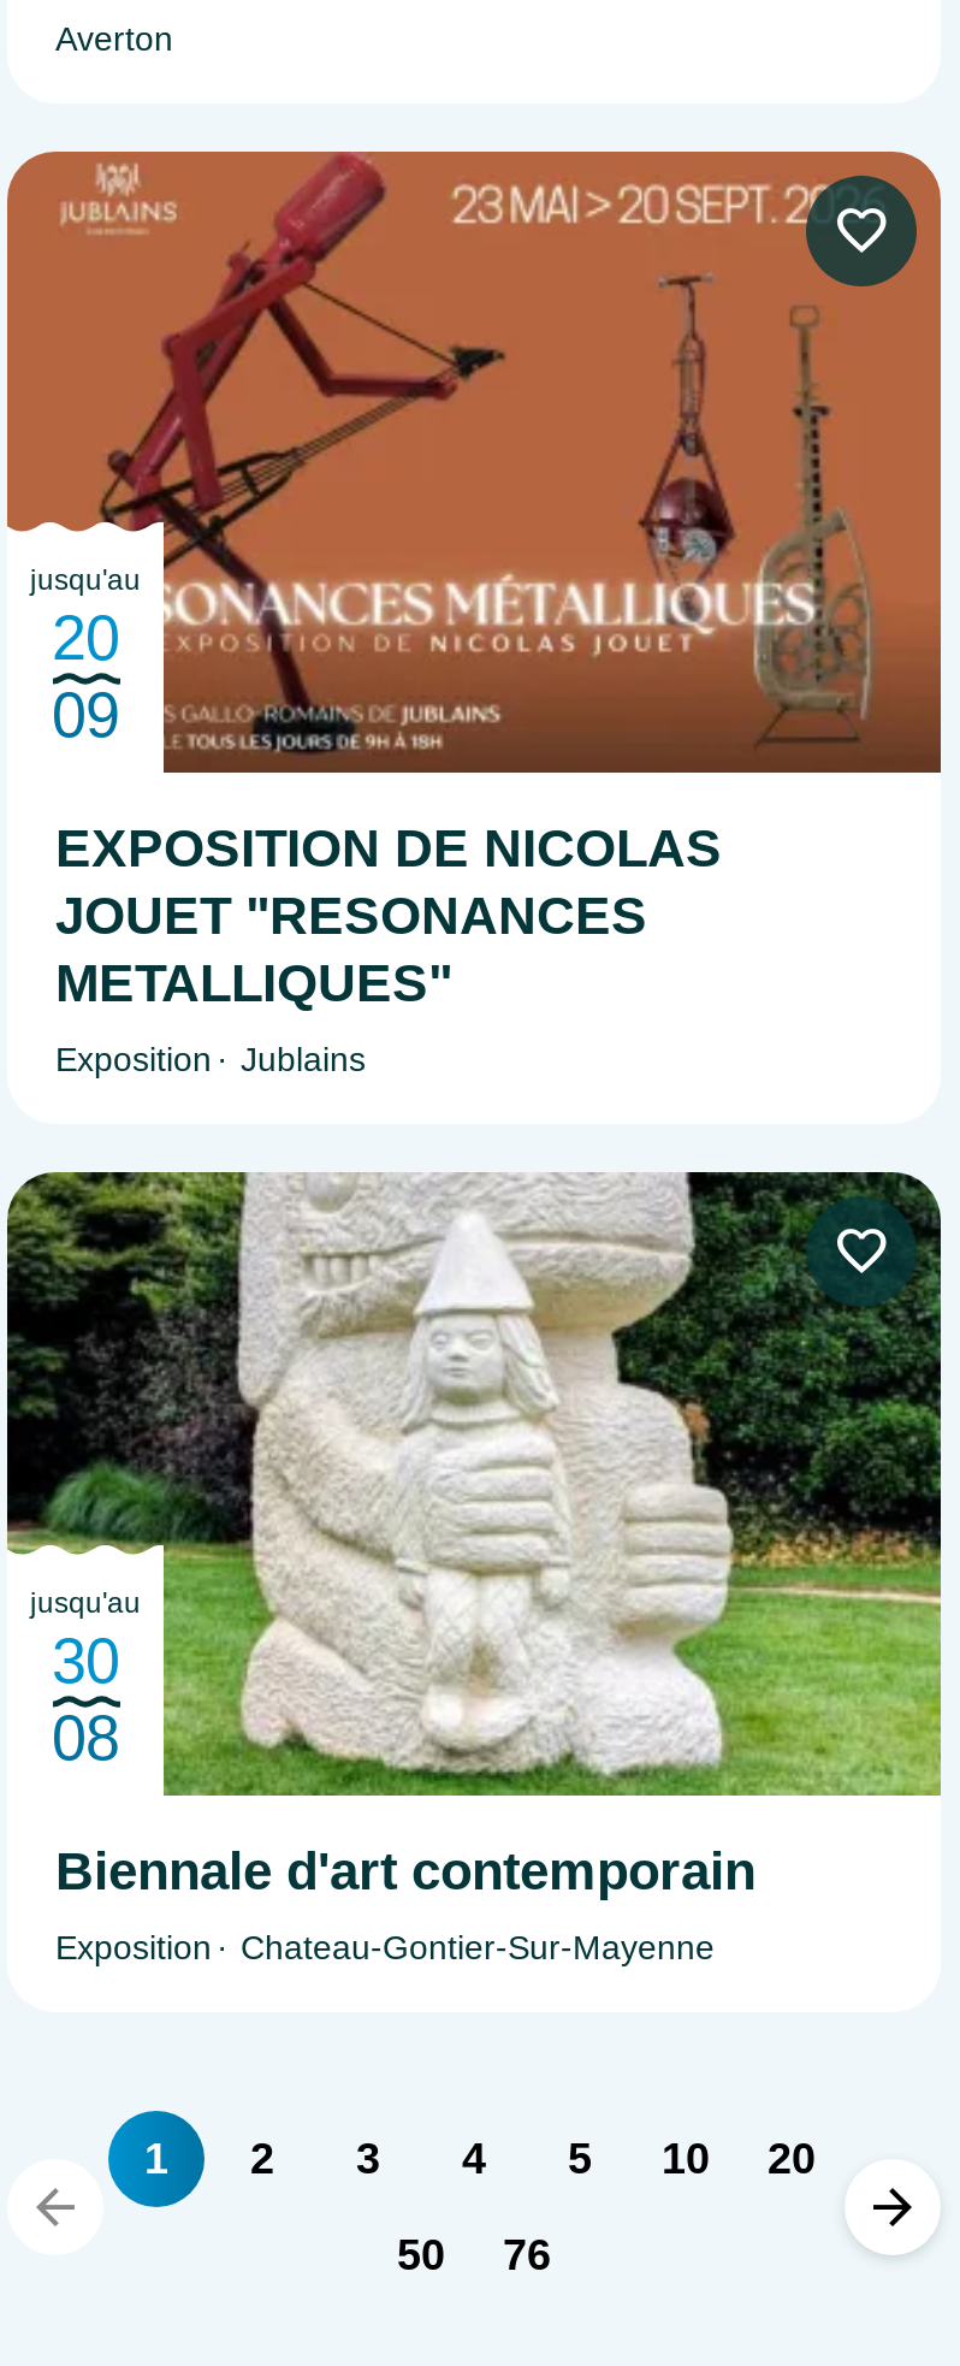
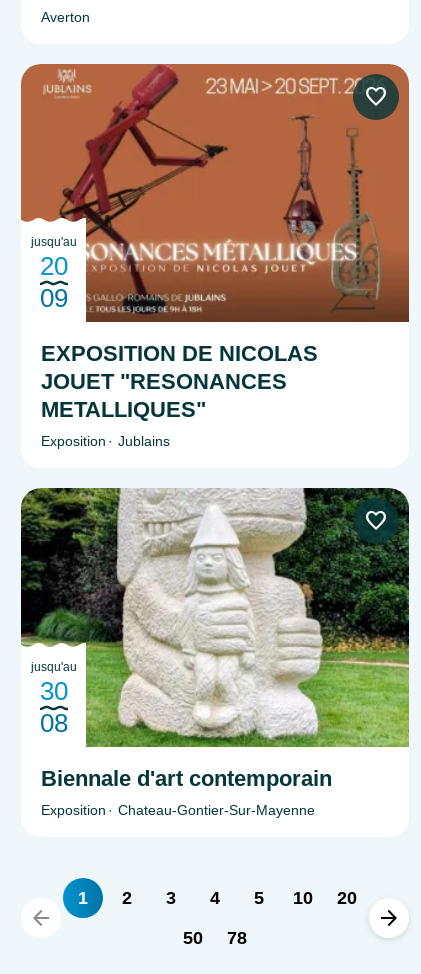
[397,2231,551,2279] 50 76 -> [183,928,247,948] 50 78

